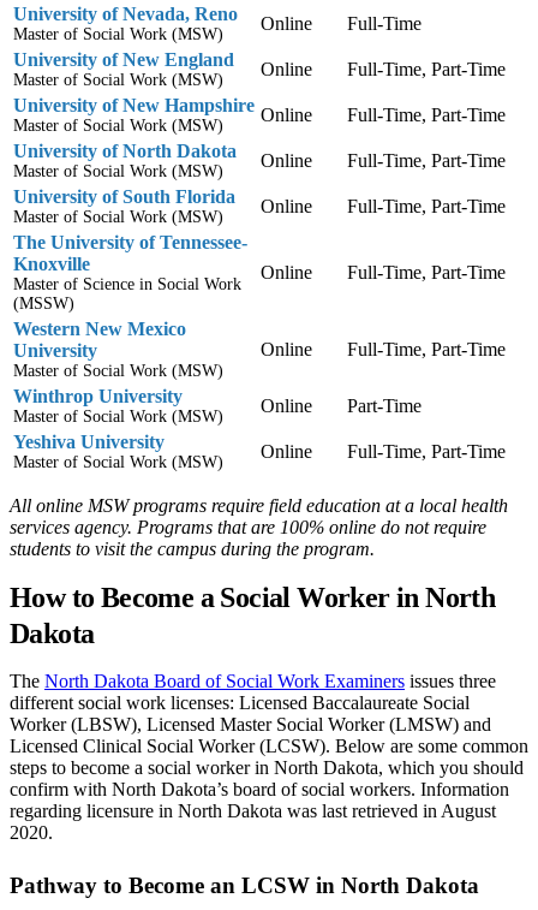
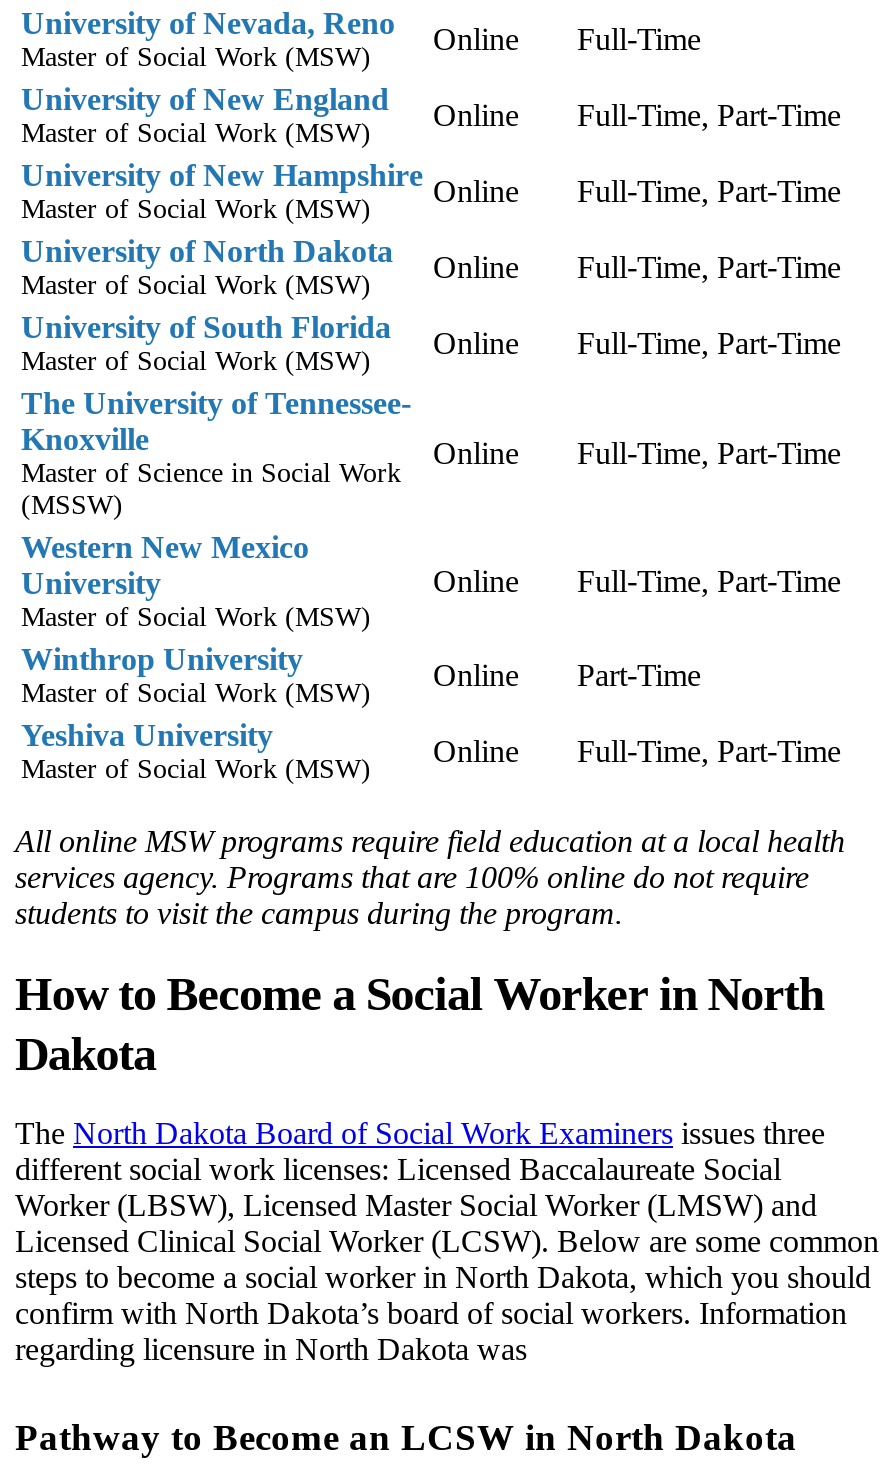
[10,801,496,843] regarding licensure in North Dakota was last retrieved in August | 2020. -> [15,1332,527,1366] regarding licensure in North Dakota was

